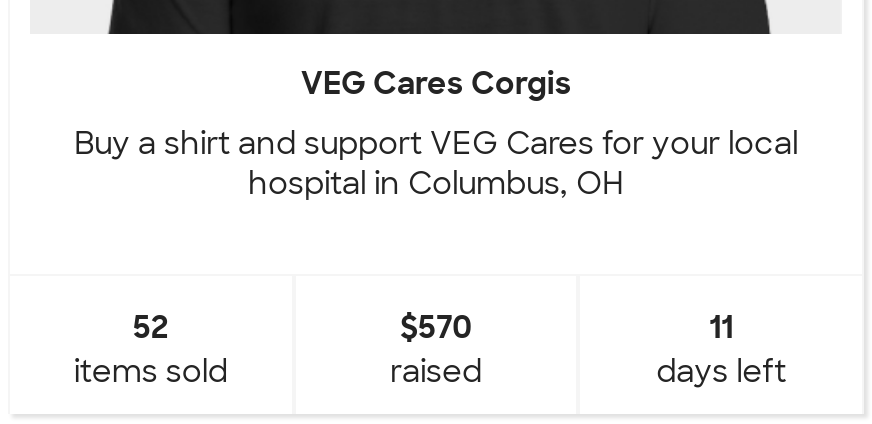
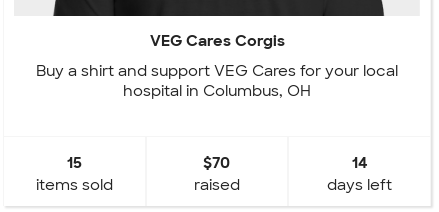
[133,307,169,347] 52 -> [67,153,82,173] 15
[400,307,472,347] $570 -> [203,153,230,173] $70
[709,307,733,347] 11 -> [352,153,368,173] 14

